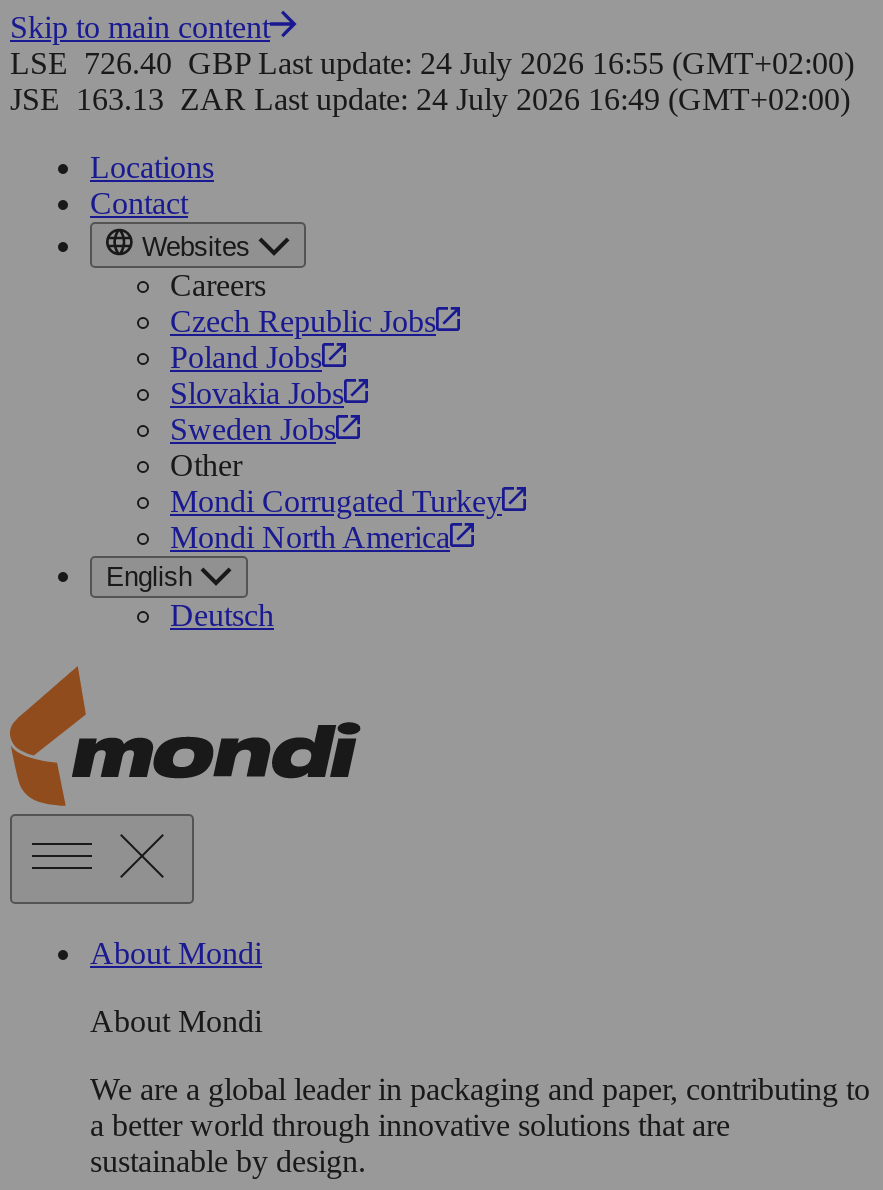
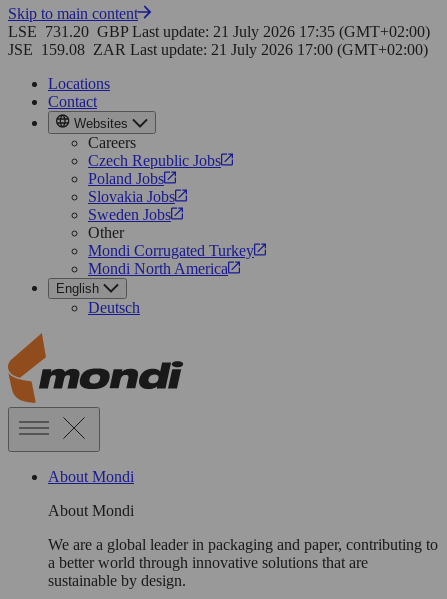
[10,46,854,80] LSE 726.40 GBP Last update: 24 July 2026 16:55 (GMT+02:00) -> [8,23,430,40] LSE 731.20 GBP Last update: 21 July 2026 17:35 (GMT+02:00)
[10,82,850,116] JSE 163.13 ZAR Last update: 24 July 2026 16:49 (GMT+02:00) -> [8,41,428,58] JSE 159.08 ZAR Last update: 21 July 2026 17:00 (GMT+02:00)

